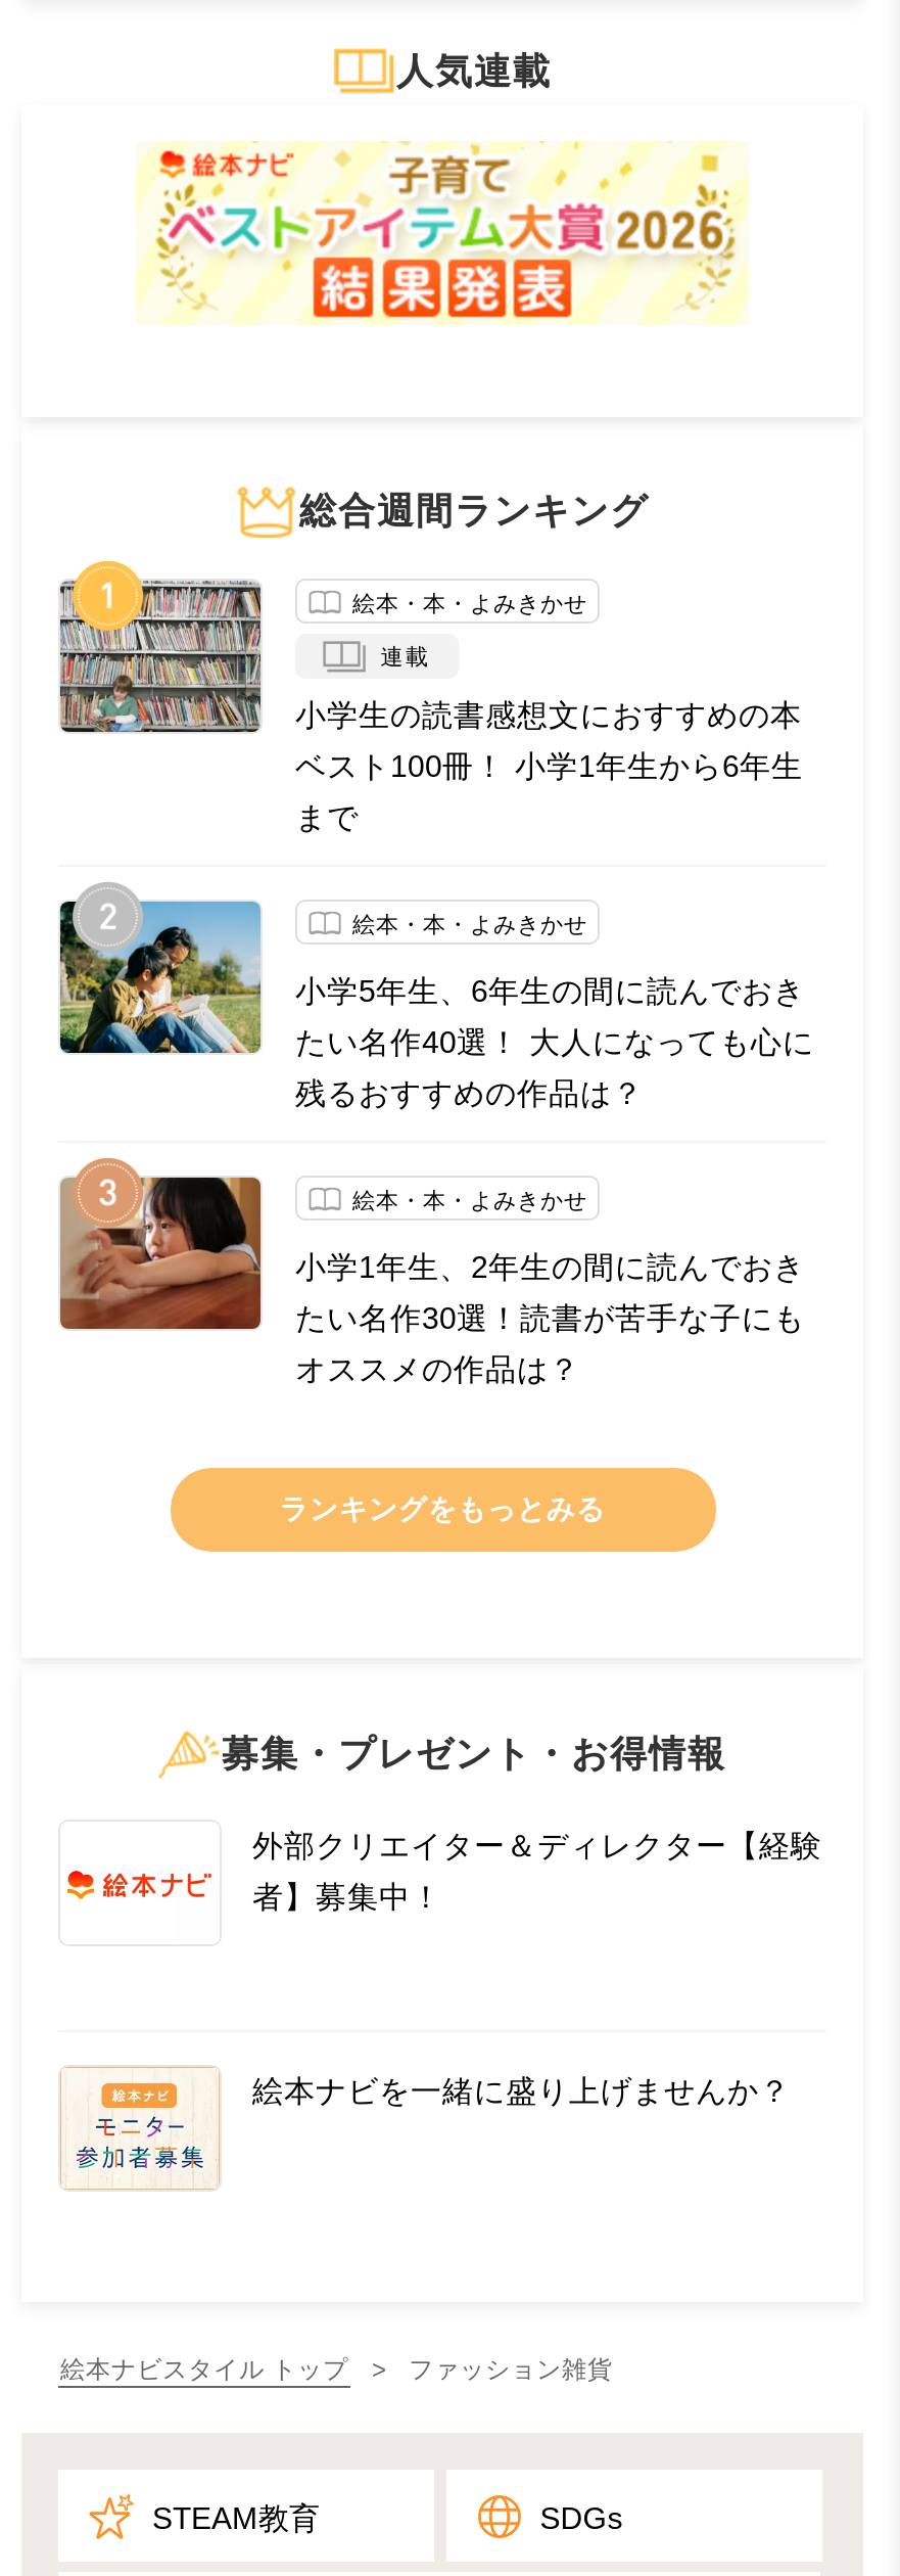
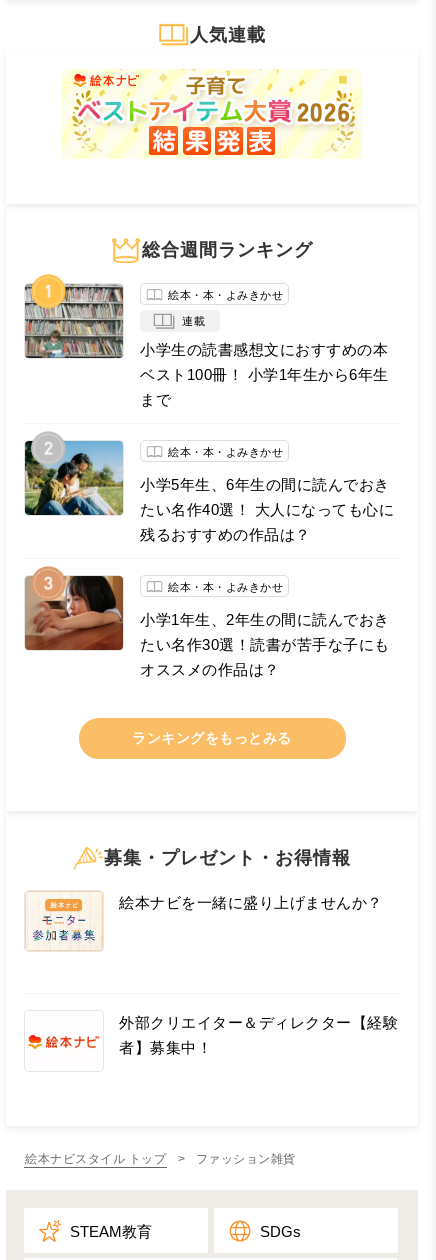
moved [252,1828,822,1914] -> [119,1014,398,1056]: 外部クリエイター＆ディレクター【経験 | 者】募集中！
moved [60,2067,791,2190] -> [25,891,382,951]: [image] | 絵本ナビを一緒に盛り上げませんか？

